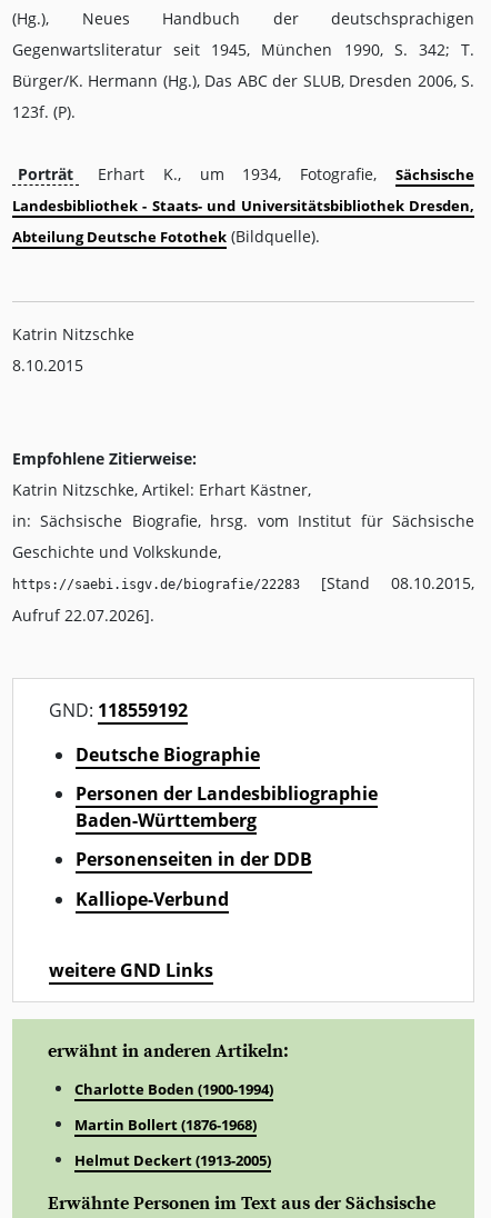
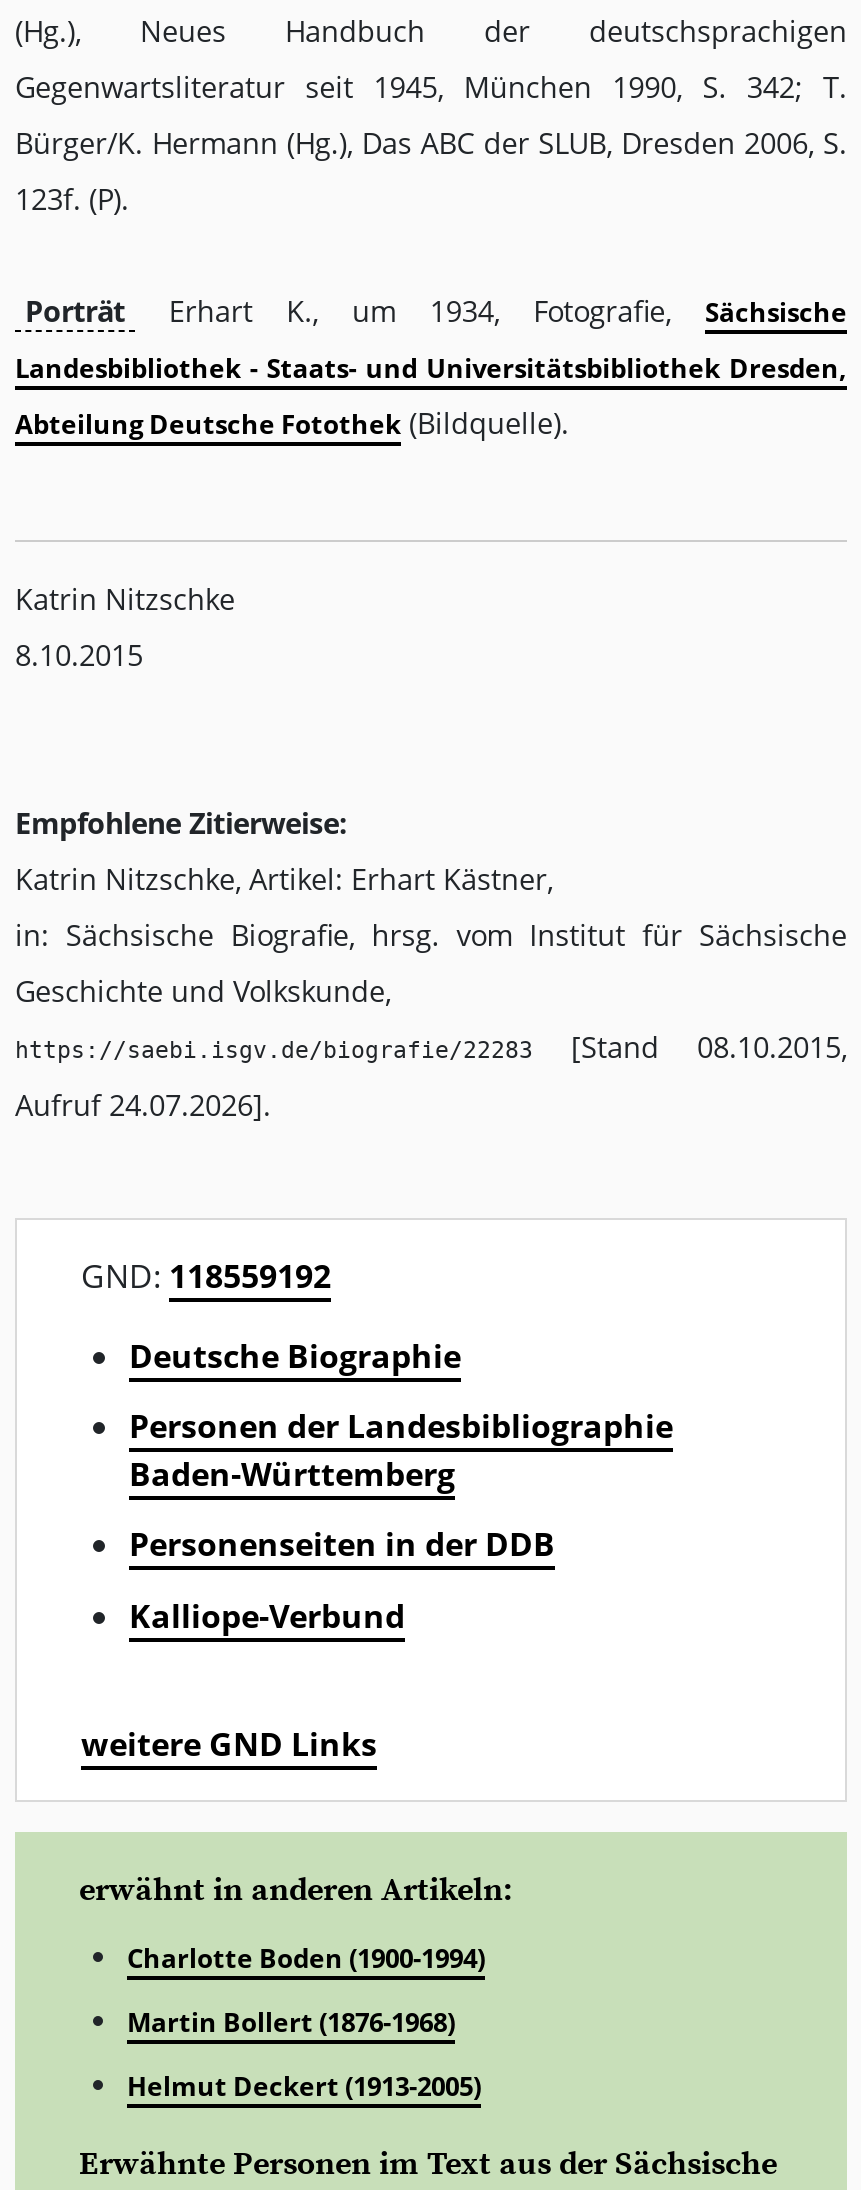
[12,605,154,626] Aufruf 22.07.2026]. -> [15,1086,271,1124] Aufruf 24.07.2026].

